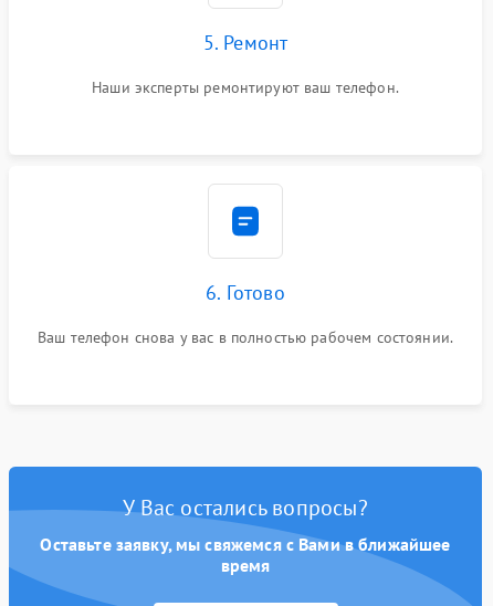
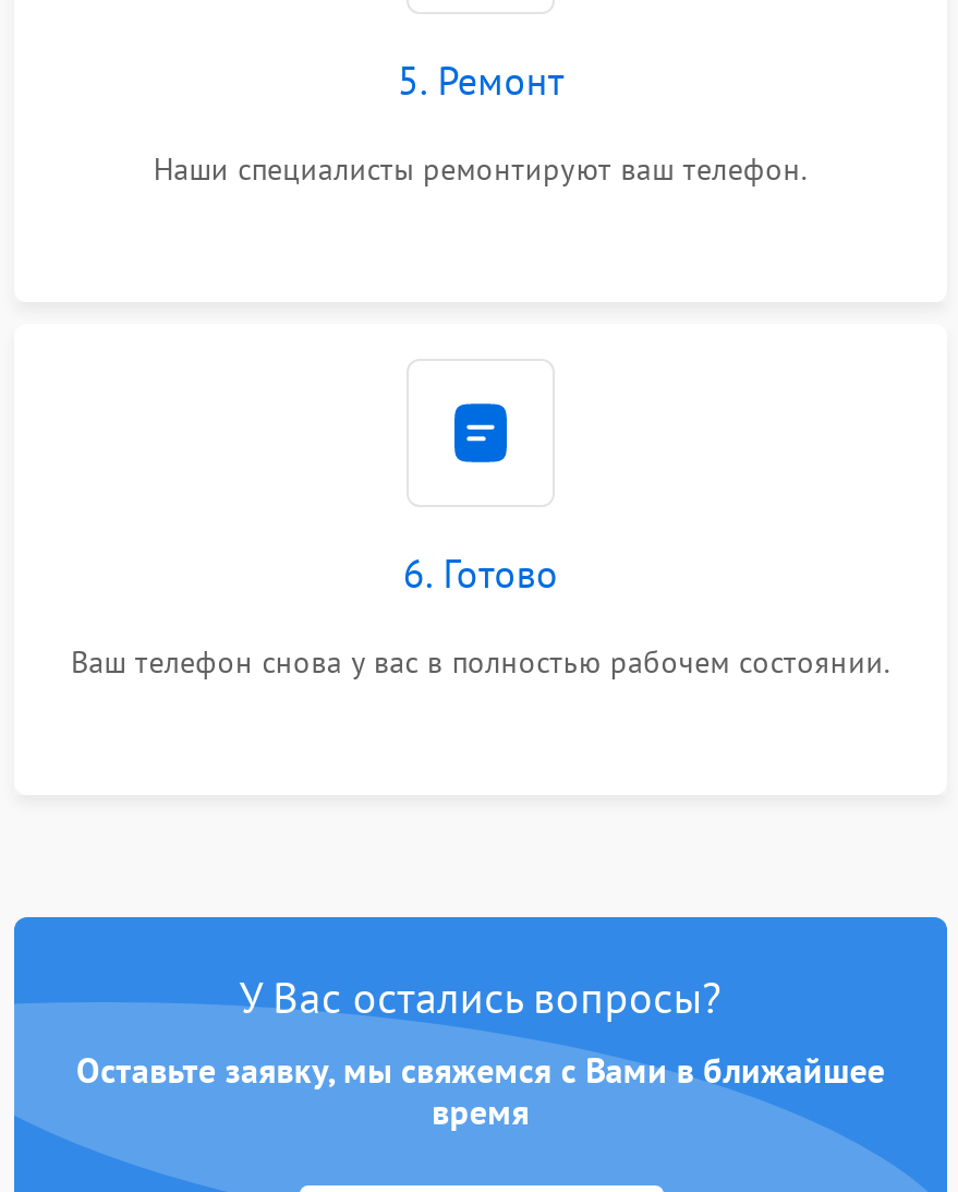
[92,77,399,97] Наши эксперты ремонтируют ваш телефон. -> [153,149,808,189] Наши специалисты ремонтируют ваш телефон.

